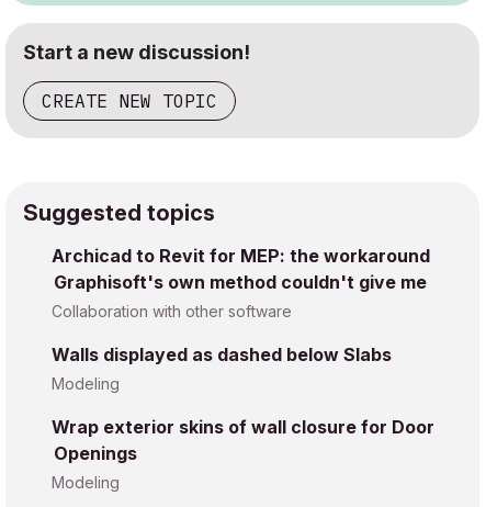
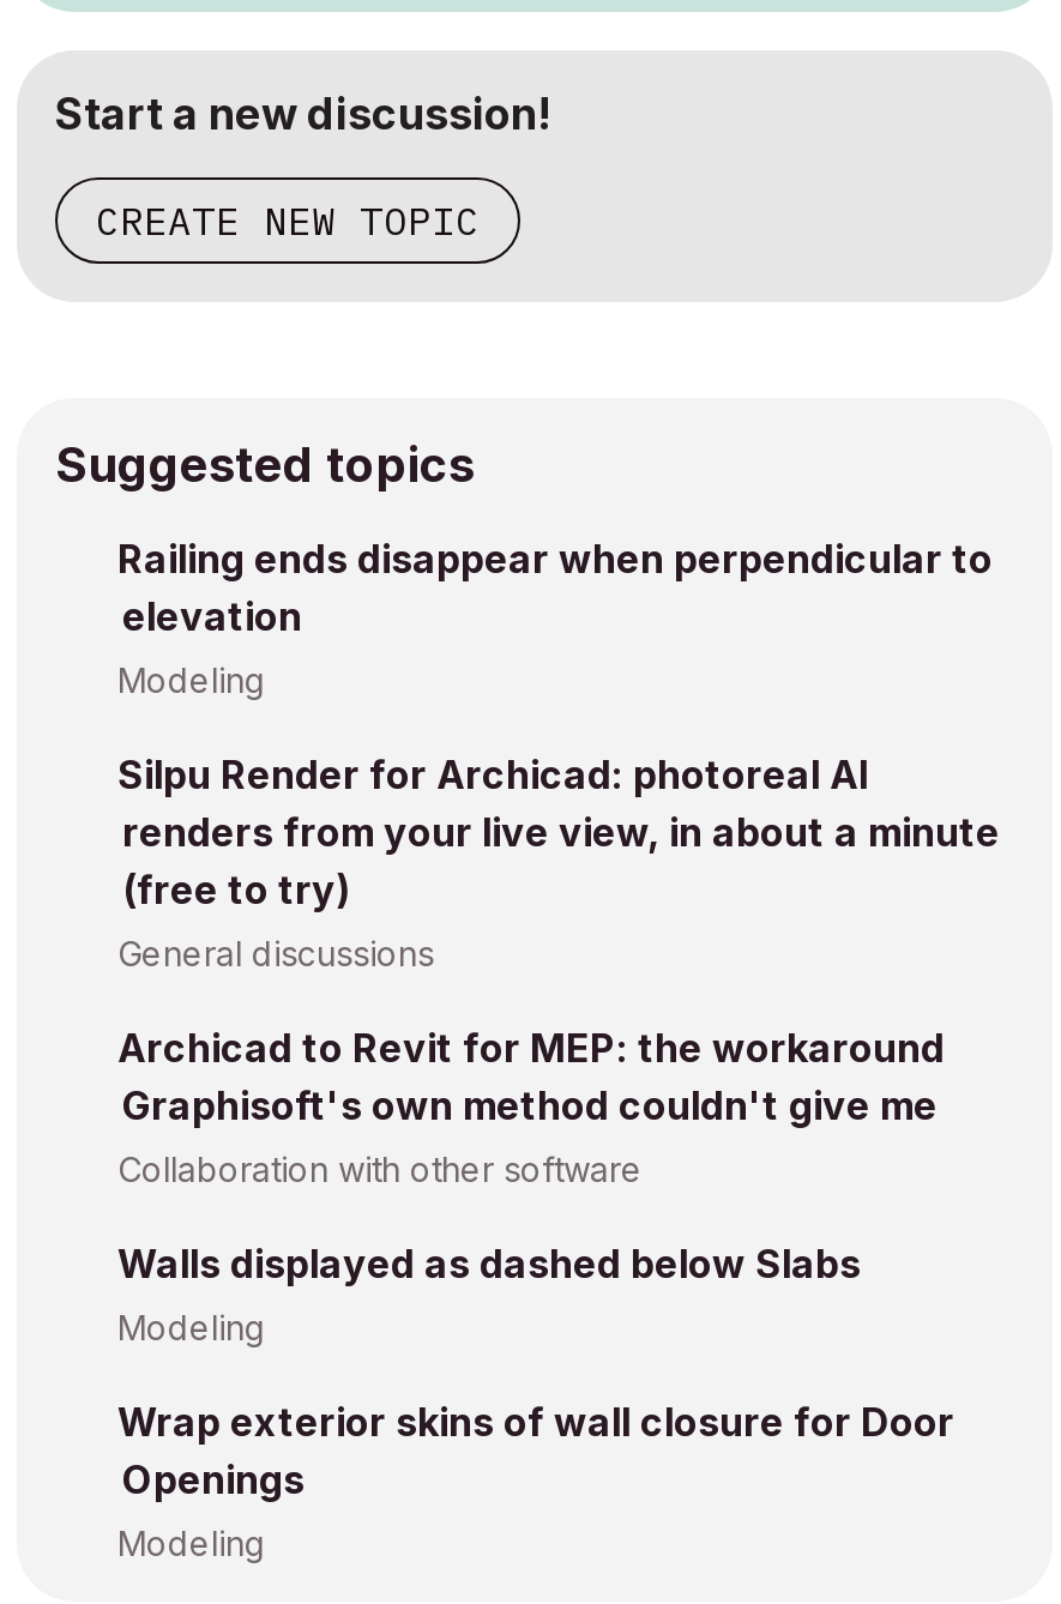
none -> [117,536,1000,975] Railing ends disappear when perpendicular to | elevation | Modeling | Silpu Render for Archicad: photoreal AI | renders from your live view, in about a minute | (free to try) | General discussions

